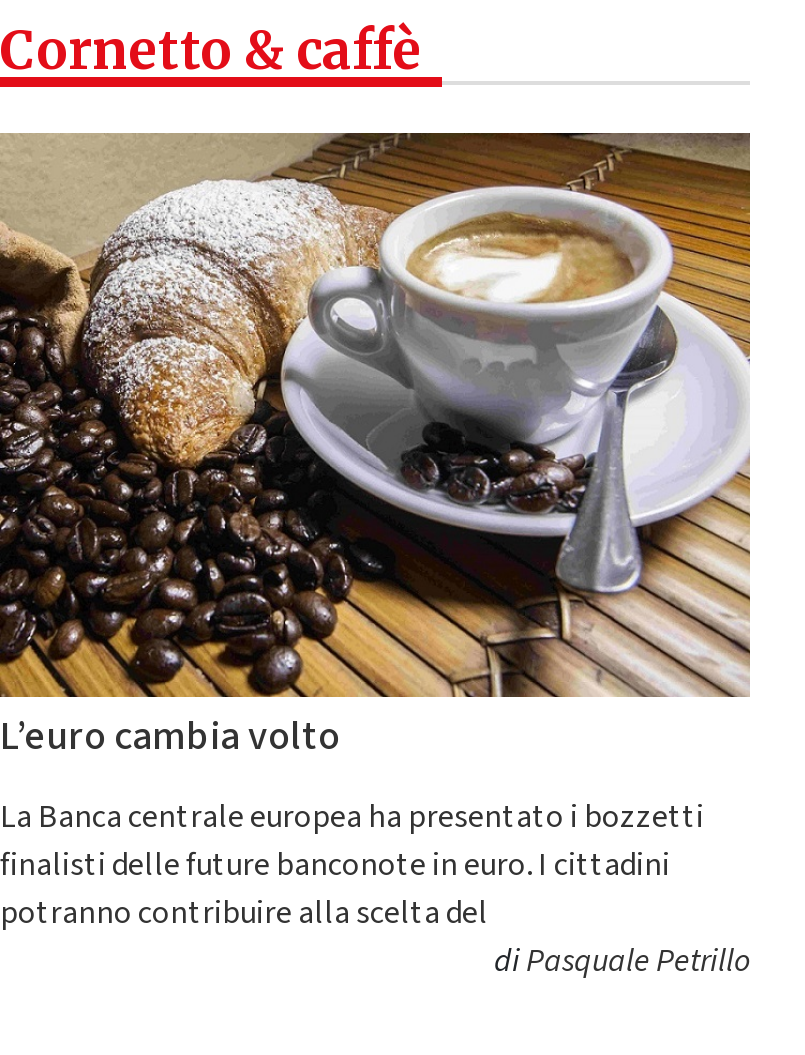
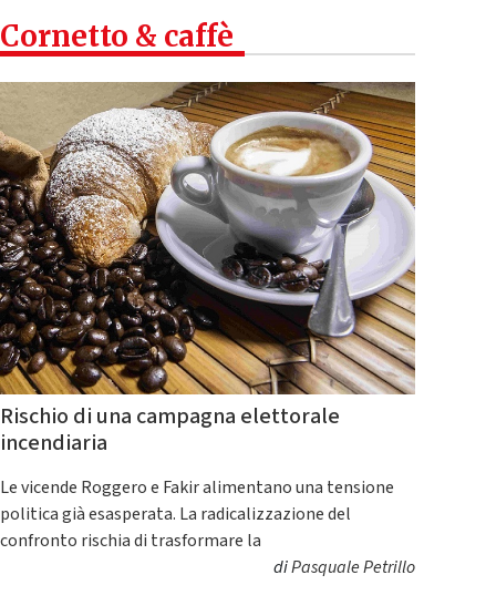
[0,710,340,766] L’euro cambia volto -> [0,401,340,459] Rischio di una campagna elettorale | incendiaria
[0,796,704,936] La Banca centrale europea ha presentato i bozzetti | finalisti delle future banconote in euro. I cittadini | potranno contribuire alla scelta del -> [0,476,394,553] Le vicende Roggero e Fakir alimentano una tensione | politica già esasperata. La radicalizzazione del | confronto rischia di trasformare la

